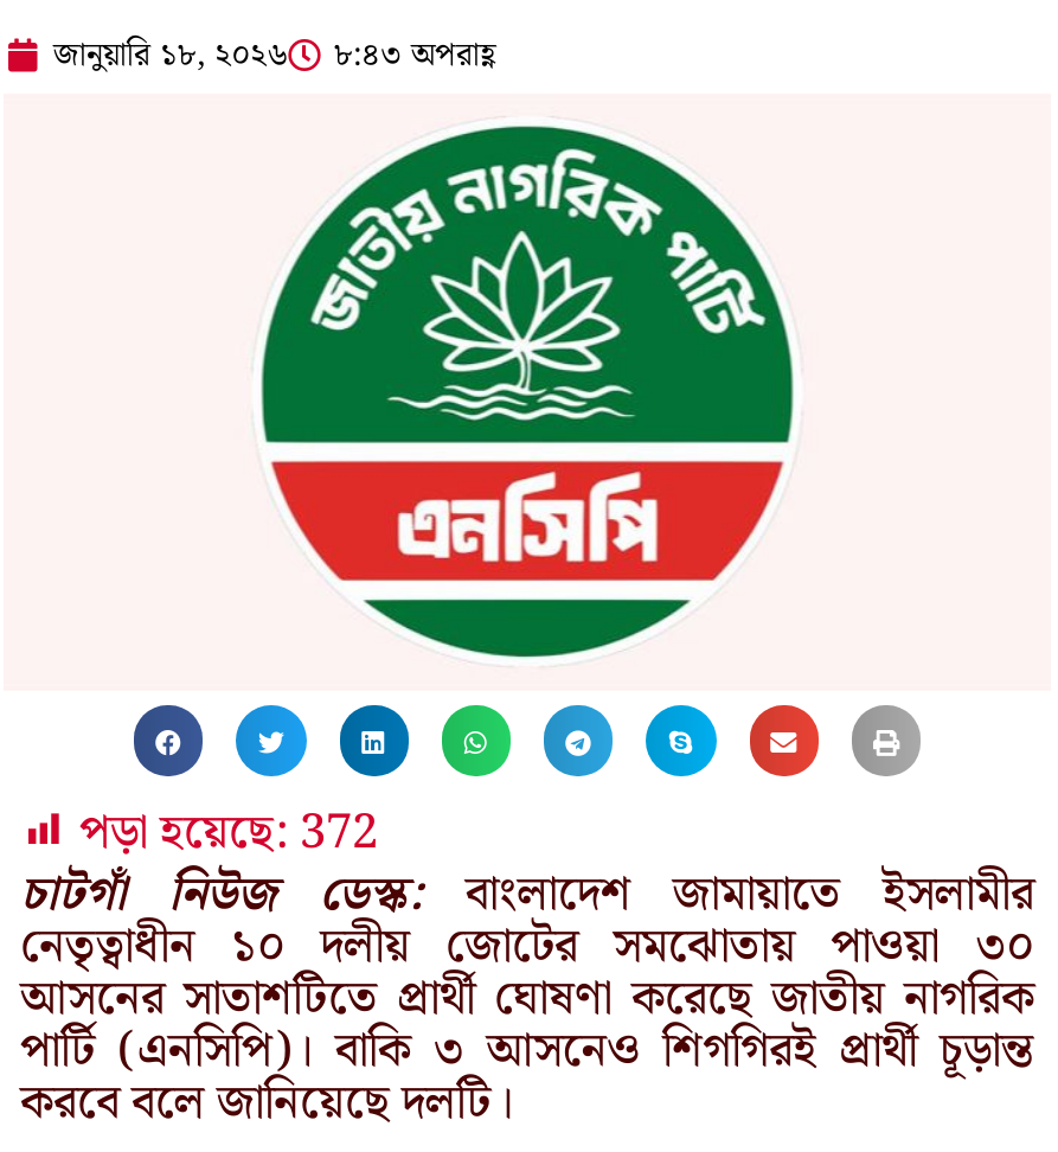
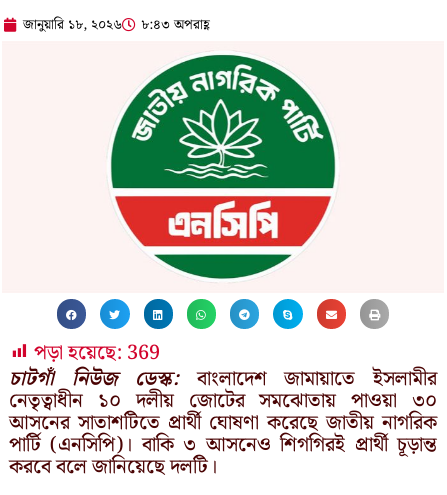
[79,795,378,870] পড়া হয়েছে: 372 -> [34,337,160,369] পড়া হয়েছে: 369

